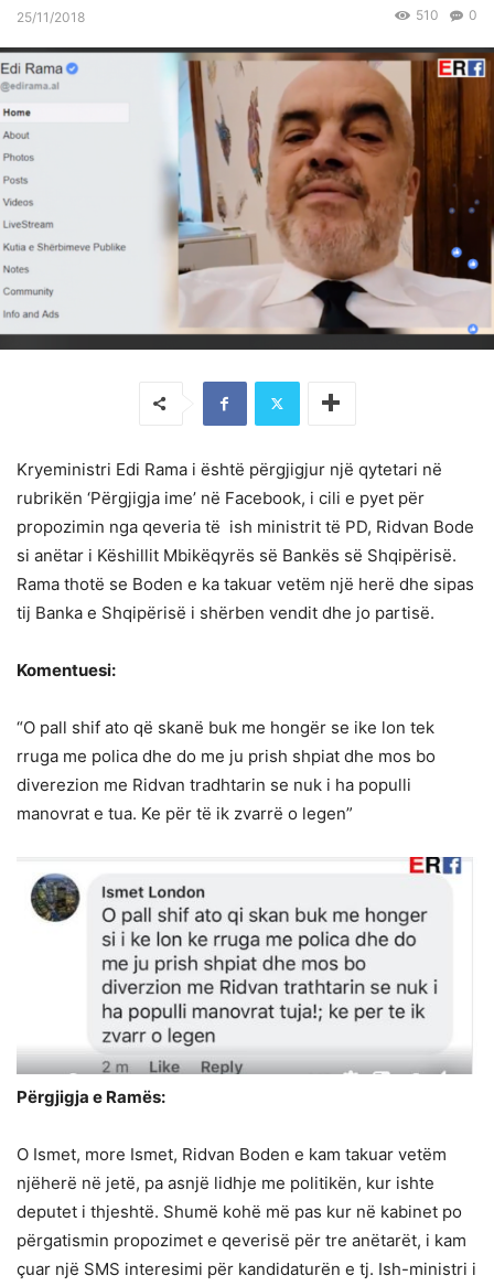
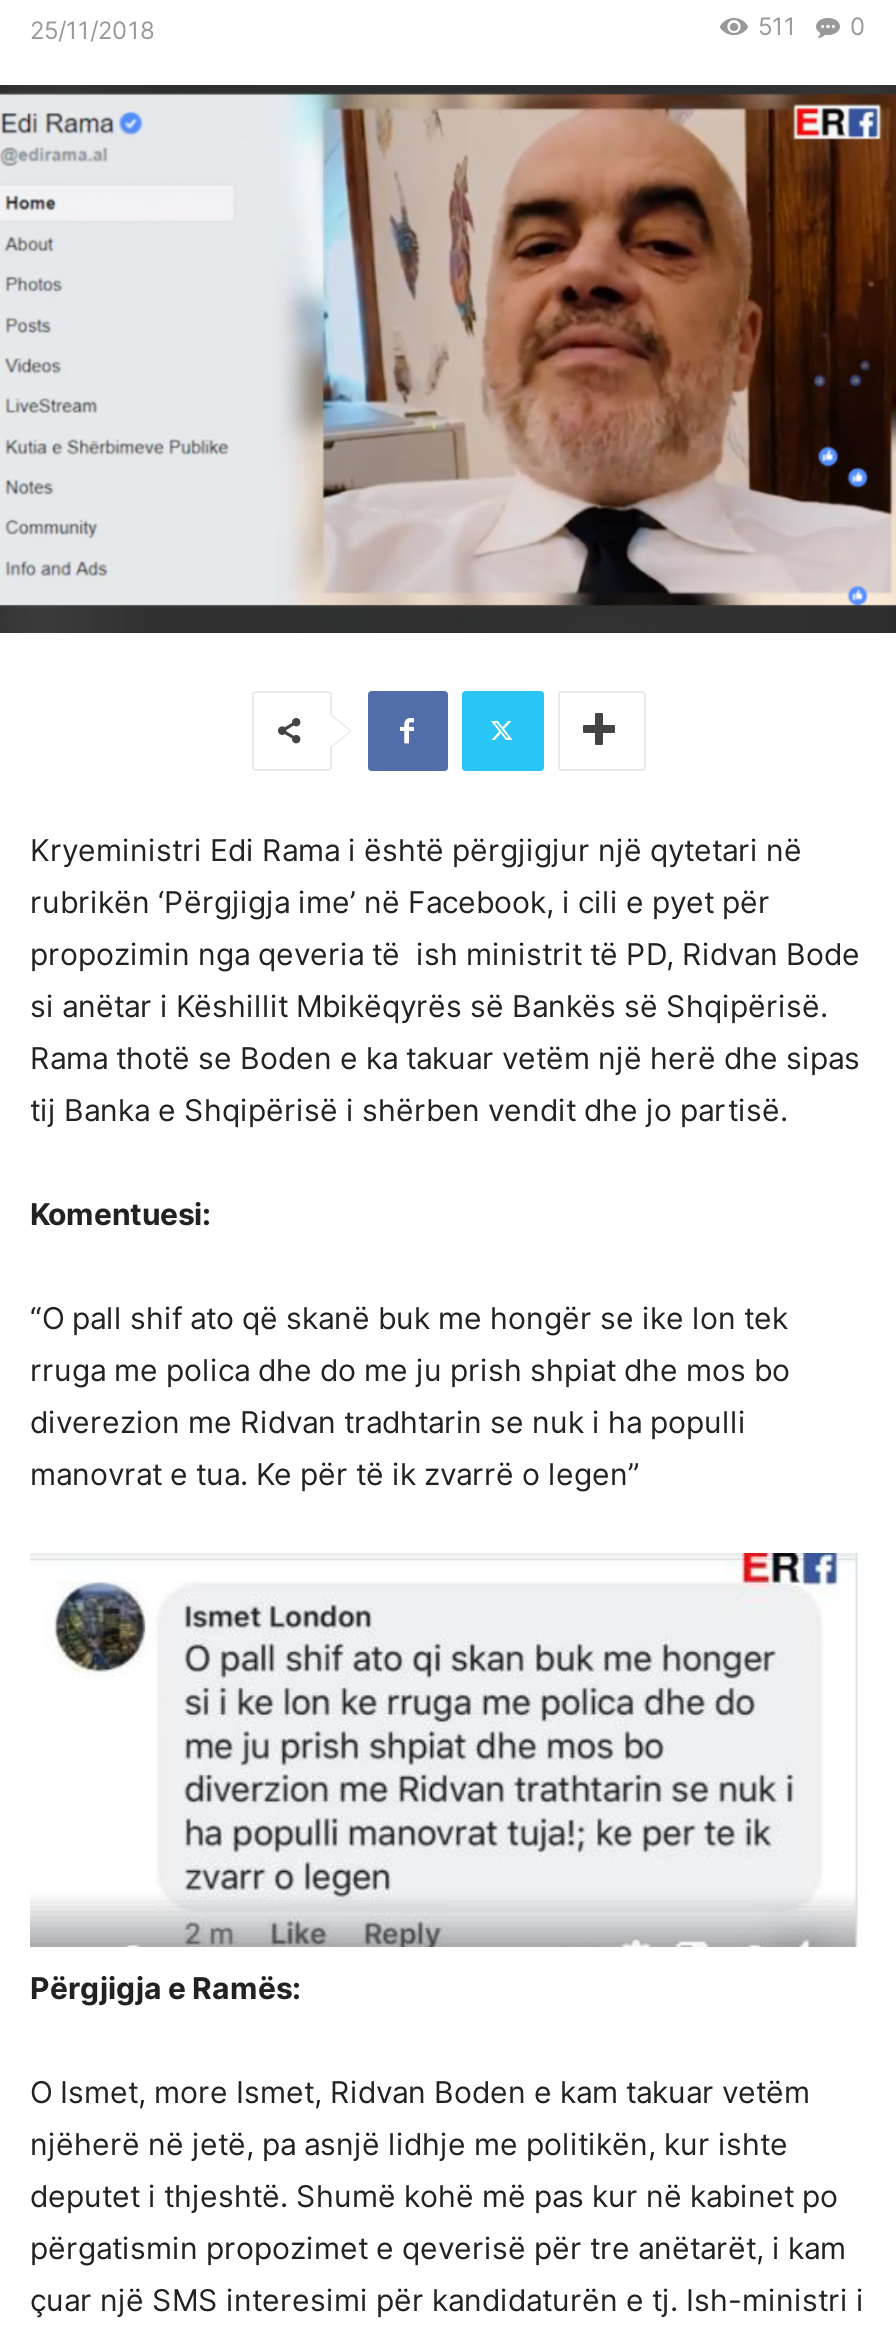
[416,7,477,23] 510 0 -> [758,11,866,41] 511 0

